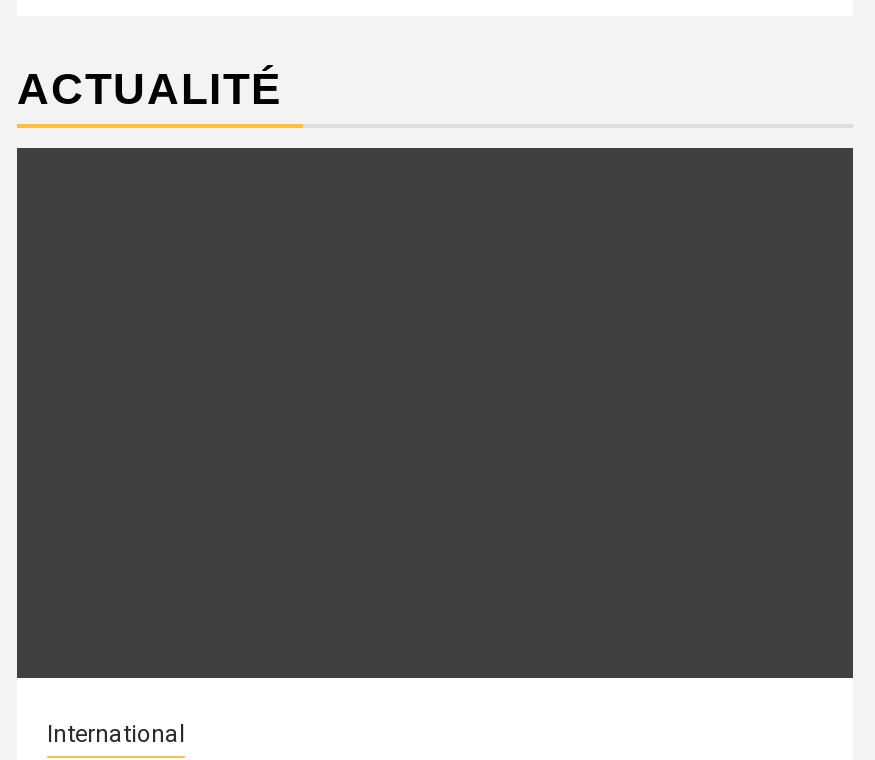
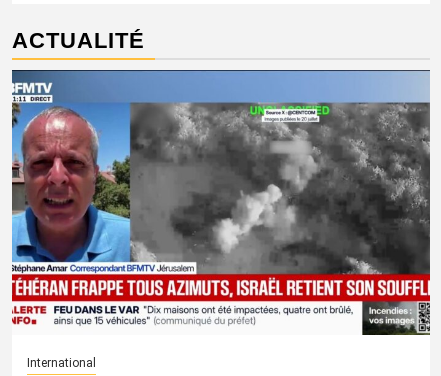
none -> [11,70,431,335] [image]

